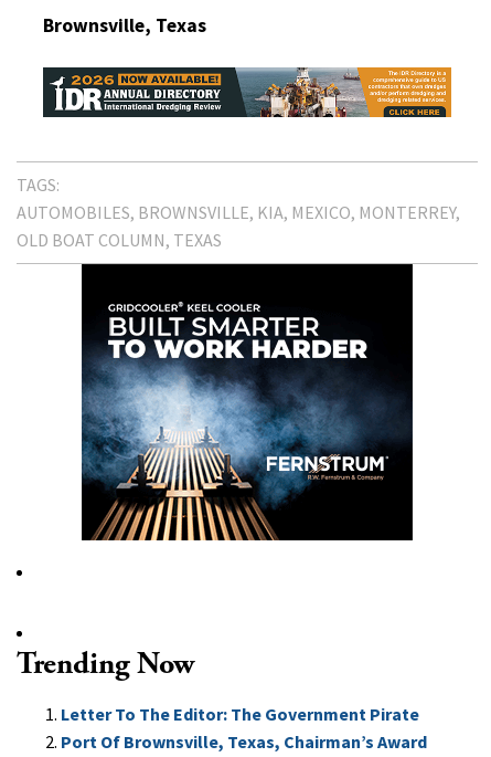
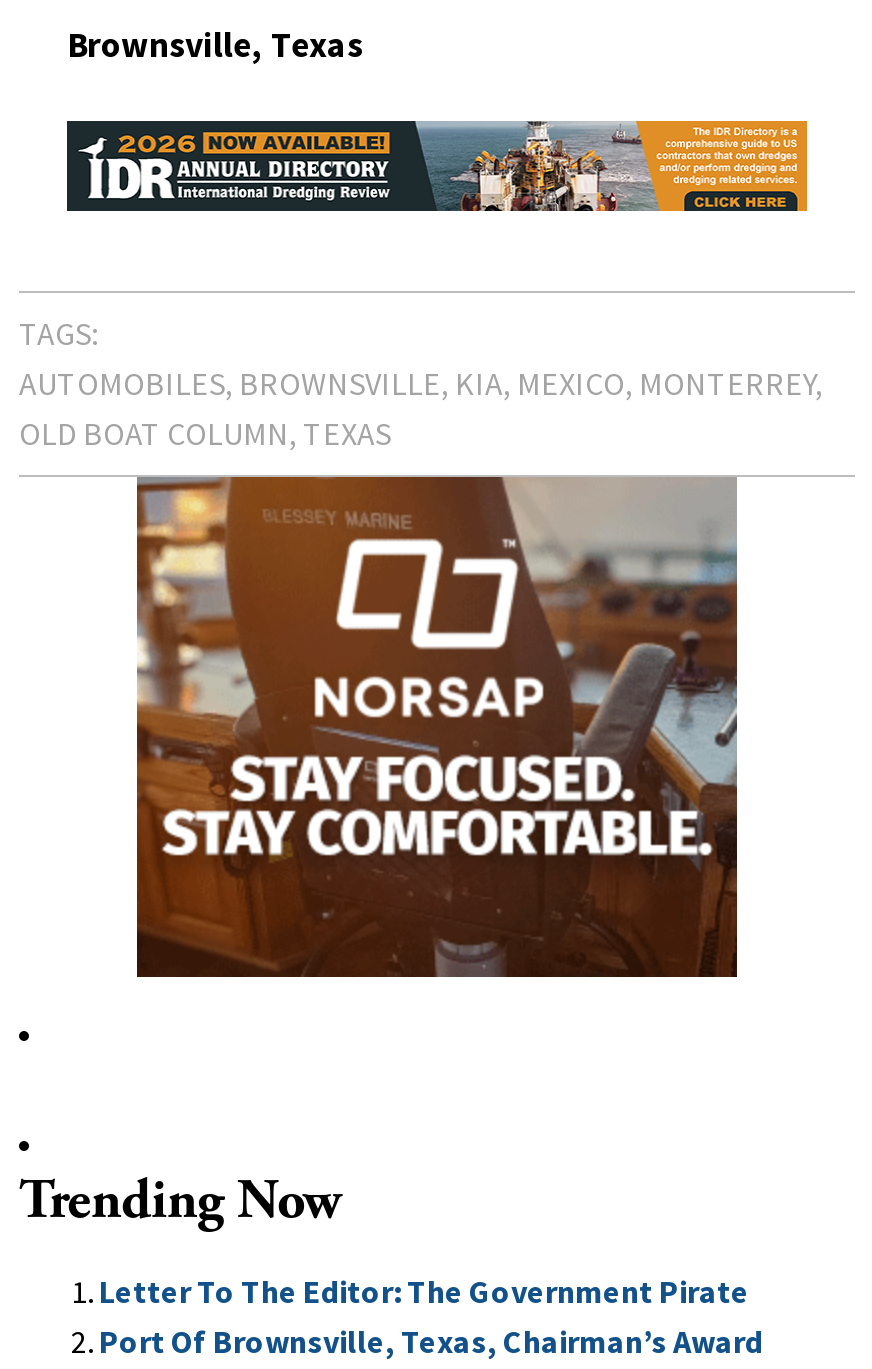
[81,263,414,542] [image] -> [135,475,739,979] [image]

